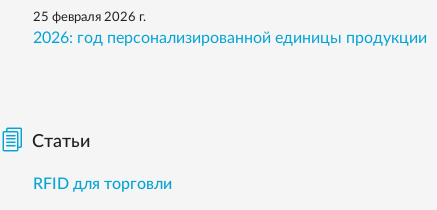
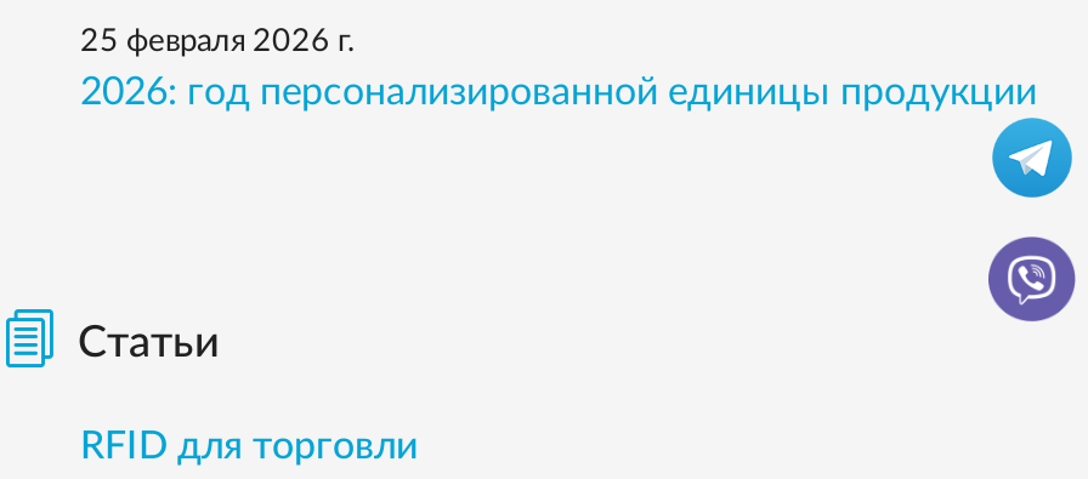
none -> [986,233,1078,325] [image]
none -> [988,119,1076,201] [image]

